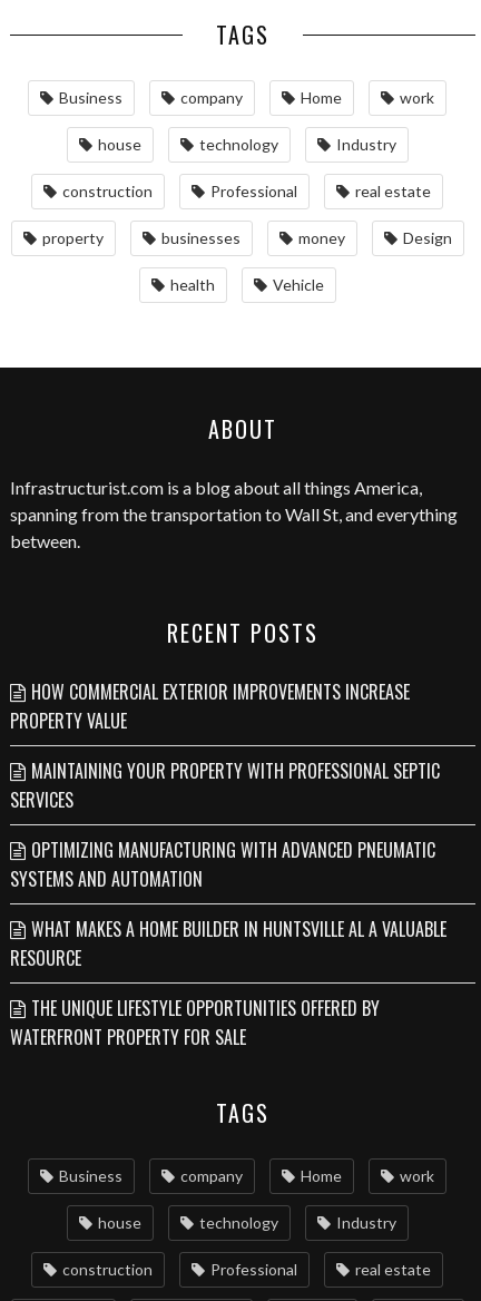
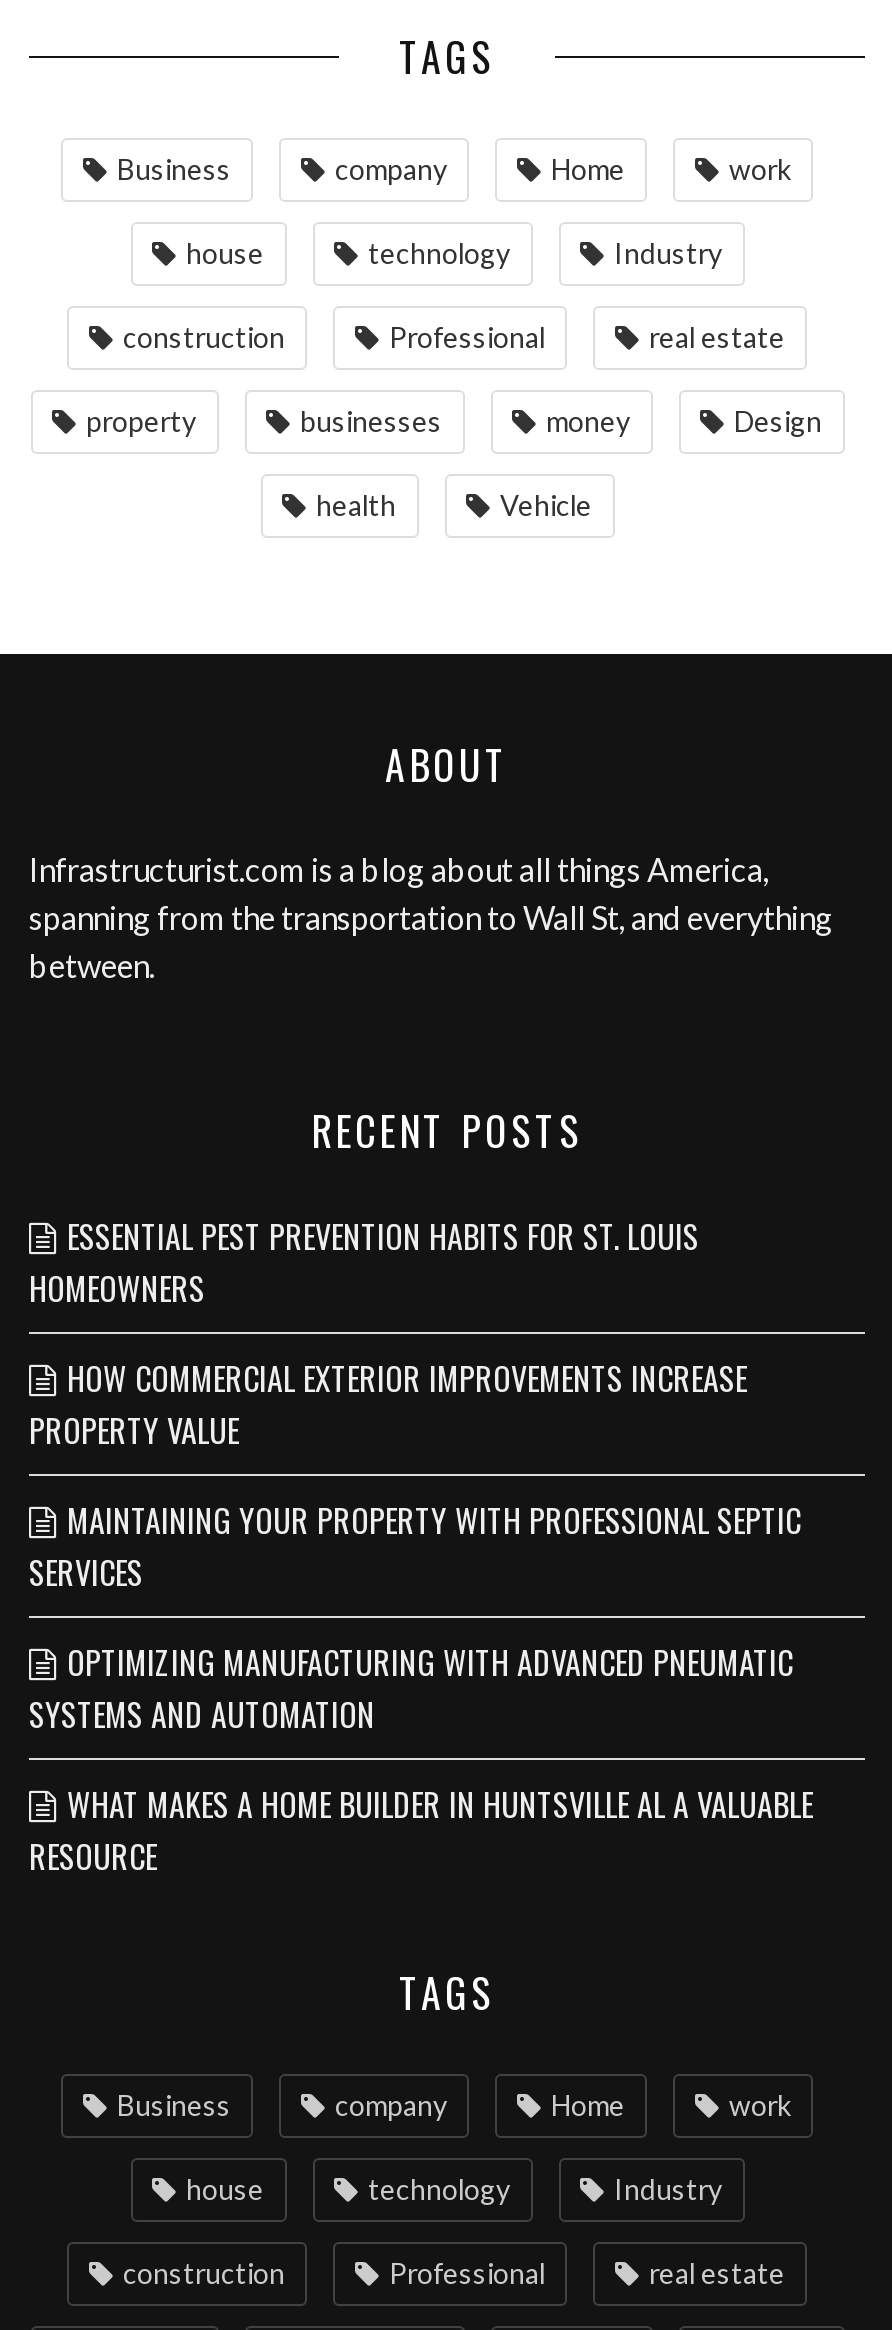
none -> [29,1212,699,1312] ESSENTIAL PEST PREVENTION HABITS FOR ST. LOUIS | HOMEOWNERS
moved [10,679,446,972] -> [29,1354,813,1880]: HOW COMMERCIAL EXTERIOR IMPROVEMENTS INCREASE | PROPERTY VALUE | MAINTAINING YOUR PROPERTY WITH PROFESSIONAL SEPTIC | SERVICES | OPTIMIZING MANUFACTURING WITH ADVANCED PNEUMATIC | SYSTEMS AND AUTOMATION | WHAT MAKES A HOME BUILDER IN HUNTSVILLE AL A VALUABLE | RESOURCE
[10,995,380,1051] THE UNIQUE LIFESTYLE OPPORTUNITIES OFFERED BY | WATERFRONT PROPERTY FOR SALE -> none

